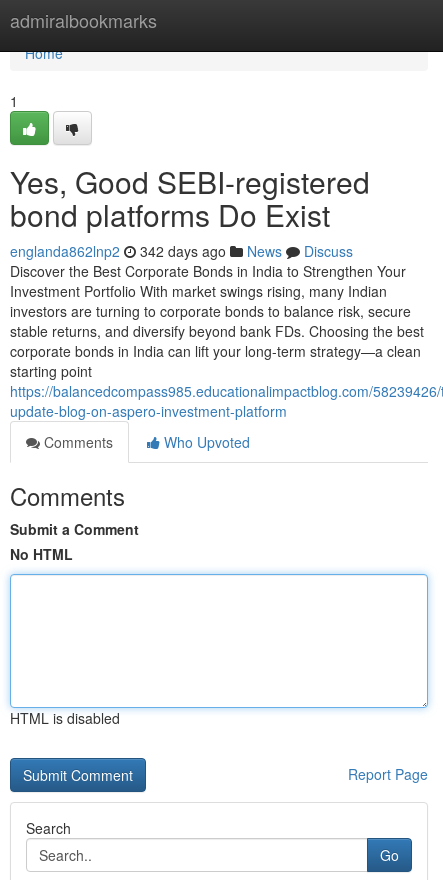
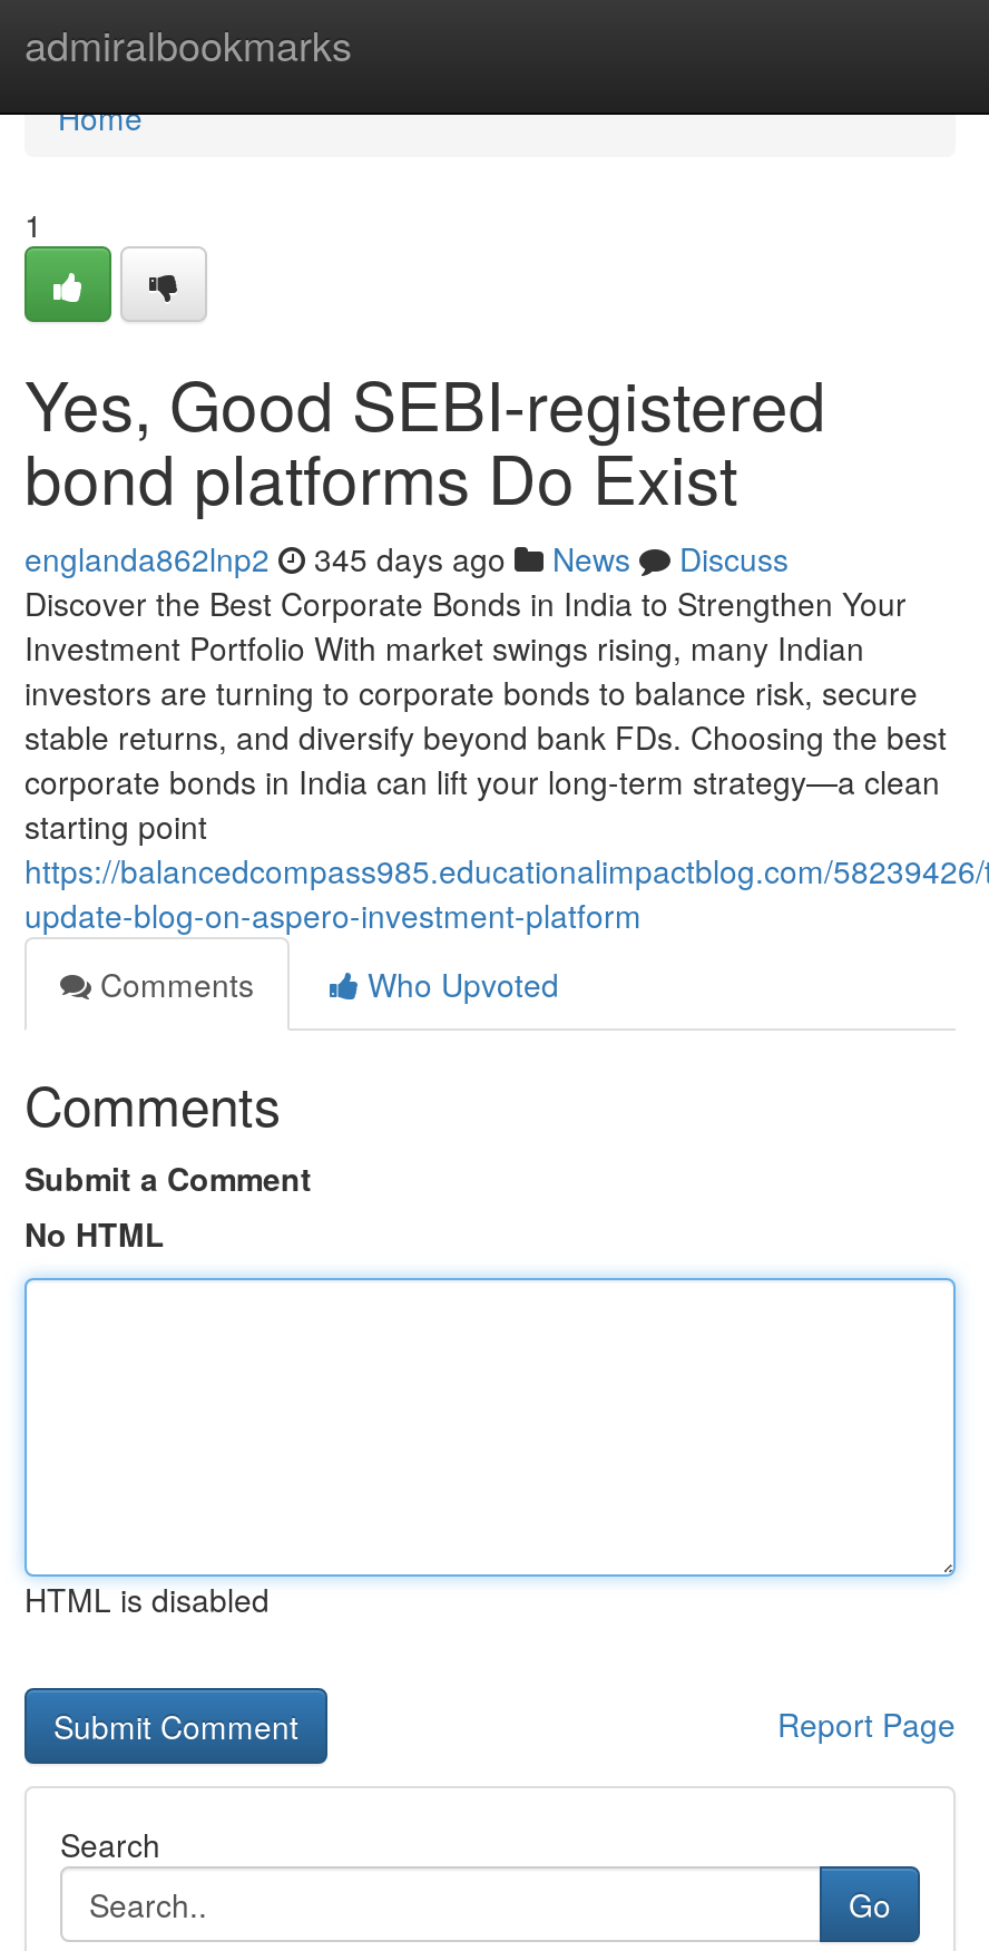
[10,241,353,261] englanda862lnp2 342 days ago News Discuss -> [25,536,789,581] englanda862lnp2 345 days ago News Discuss

